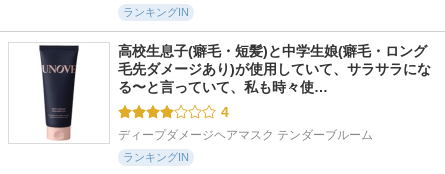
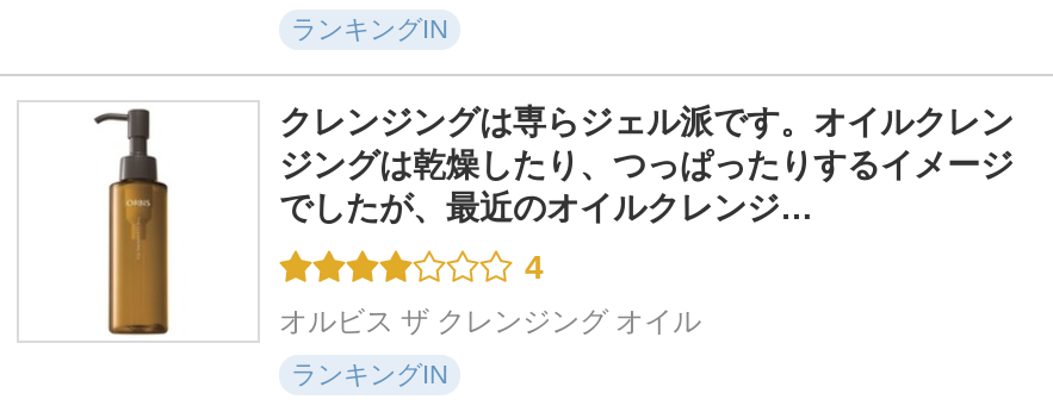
[38,43,431,140] [image] | 高校生息子(癖毛・短髪)と中学生娘(癖毛・ロング | 毛先ダメージあり)が使用していて、サラサラにな | る〜と言っていて、私も時々使… -> [91,102,1014,336] [image] | クレンジングは専らジェル派です。オイルクレン | ジングは乾燥したり、つっぱったりするイメージ | でしたが、最近のオイルクレンジ…
[118,128,373,142] ディープダメージヘアマスク テンダーブルーム -> [279,305,701,338] オルビス ザ クレンジング オイル

